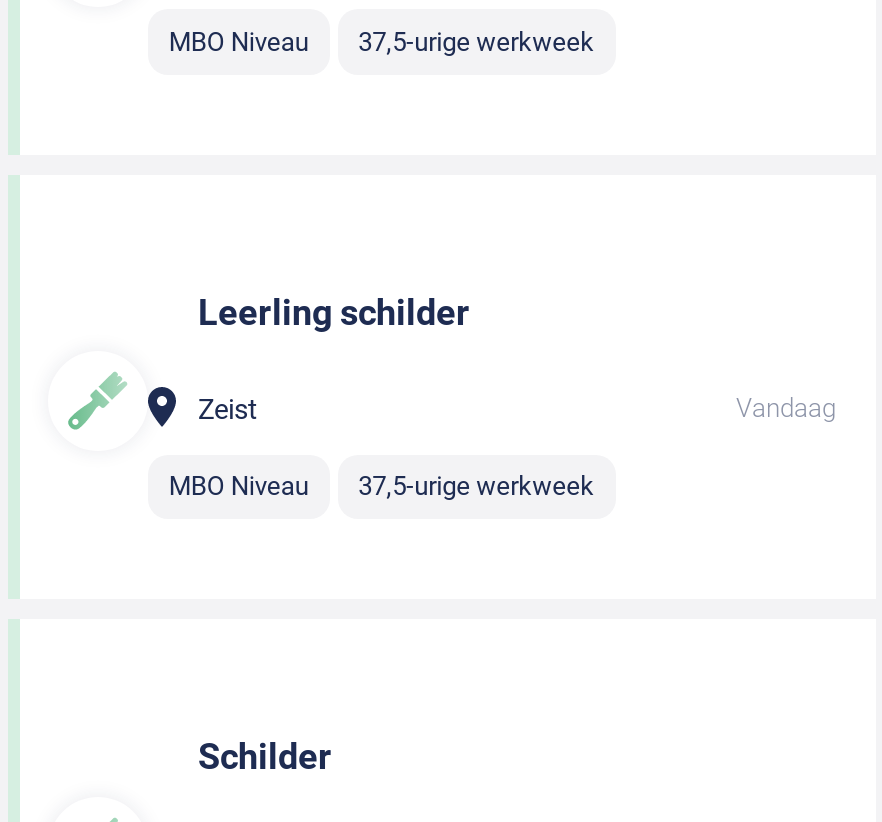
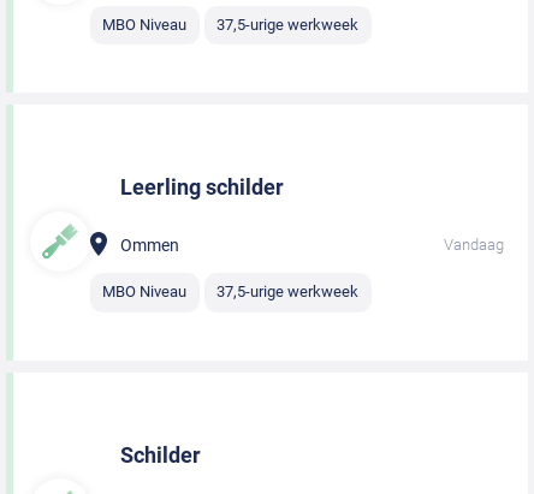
[198,392,258,424] Zeist -> [120,236,179,255] Ommen

